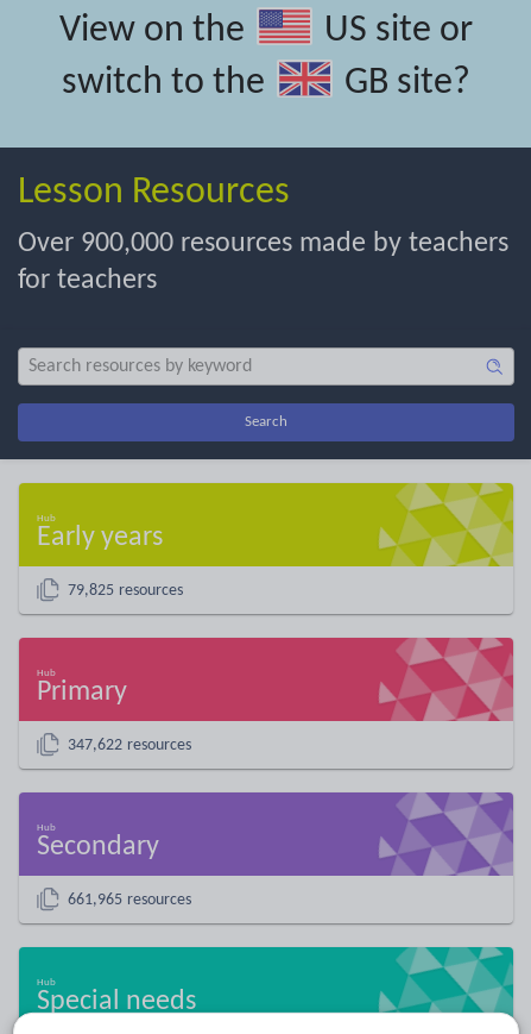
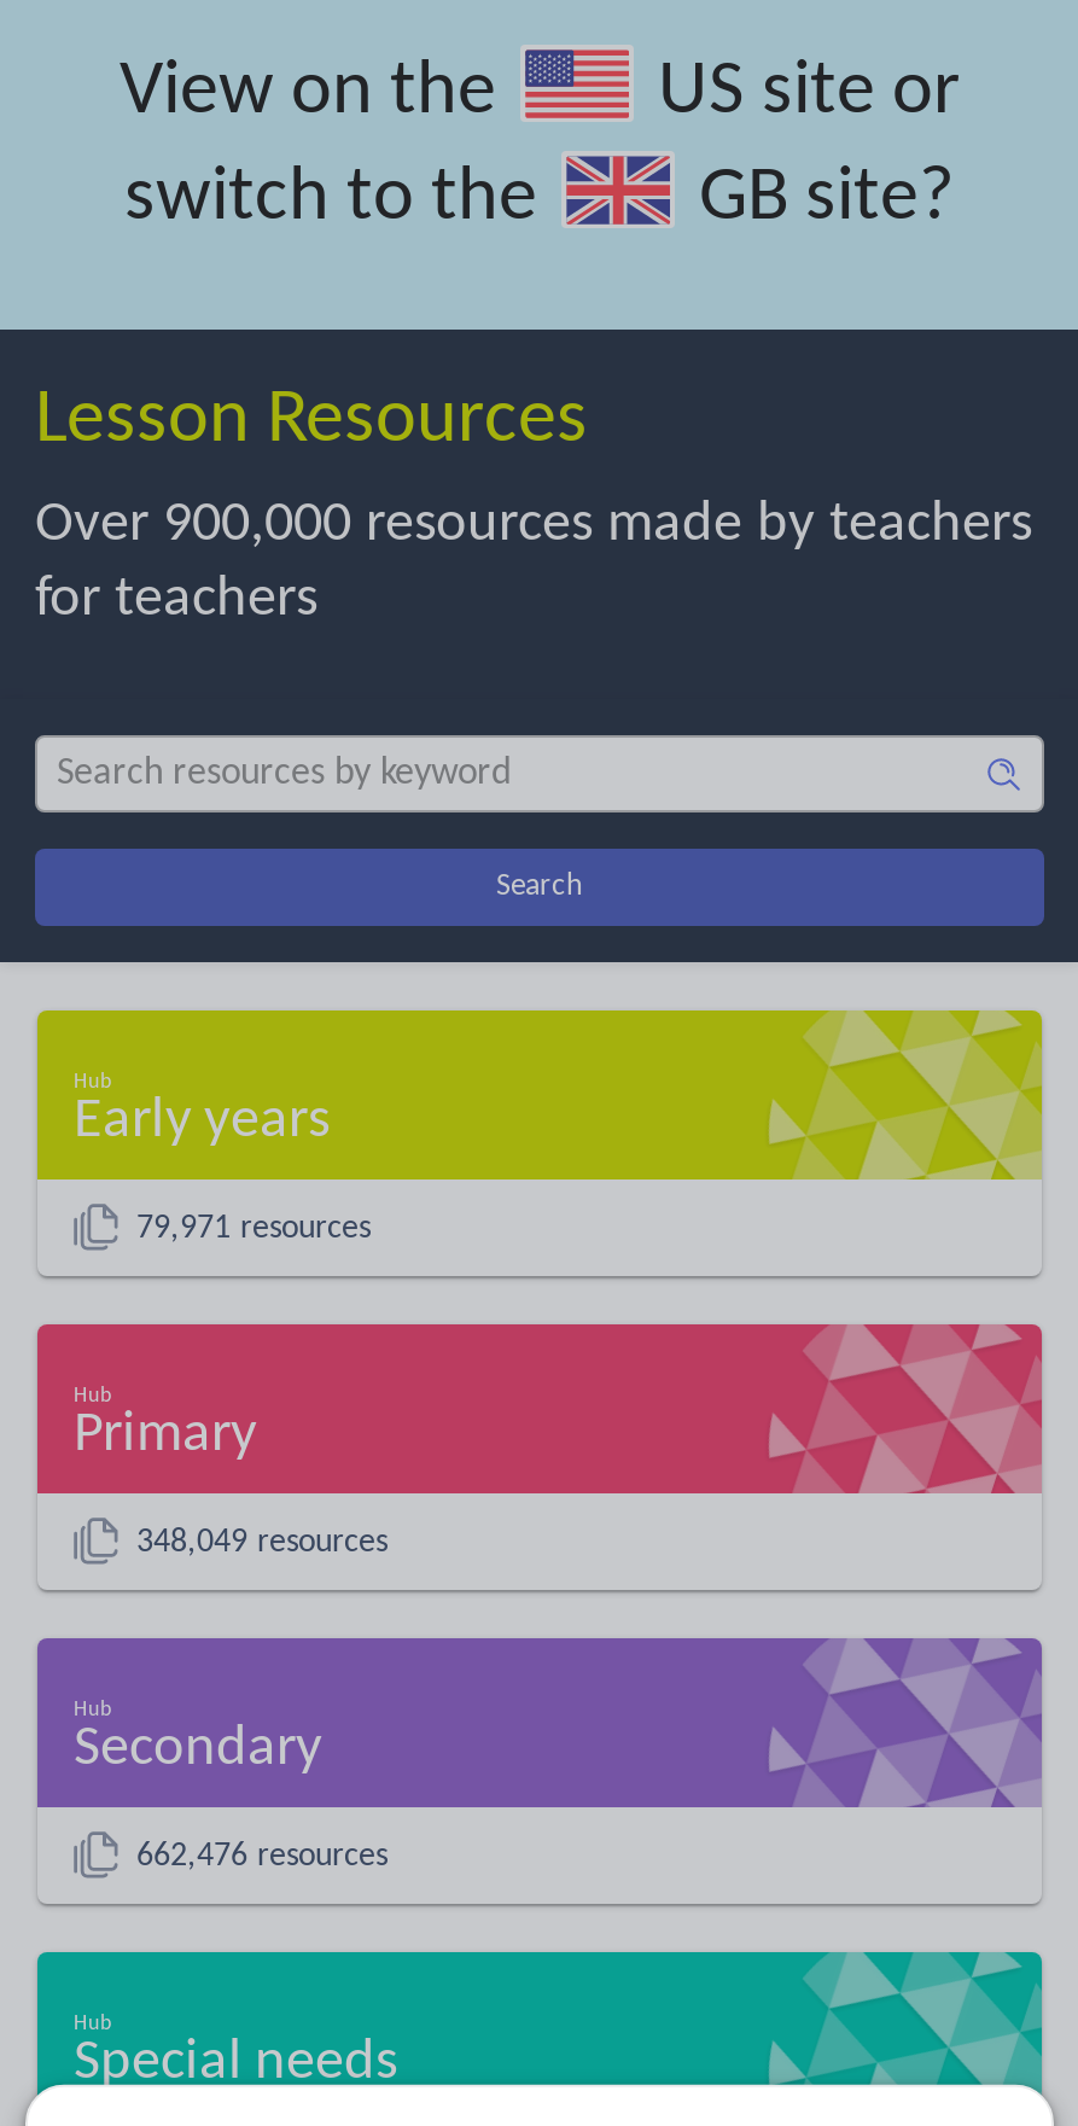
[68,581,183,599] 79,825 resources -> [136,1210,371,1246] 79,971 resources
[68,736,191,754] 347,622 resources -> [136,1524,388,1560] 348,049 resources
[68,891,191,908] 661,965 resources -> [136,1837,388,1874] 662,476 resources

